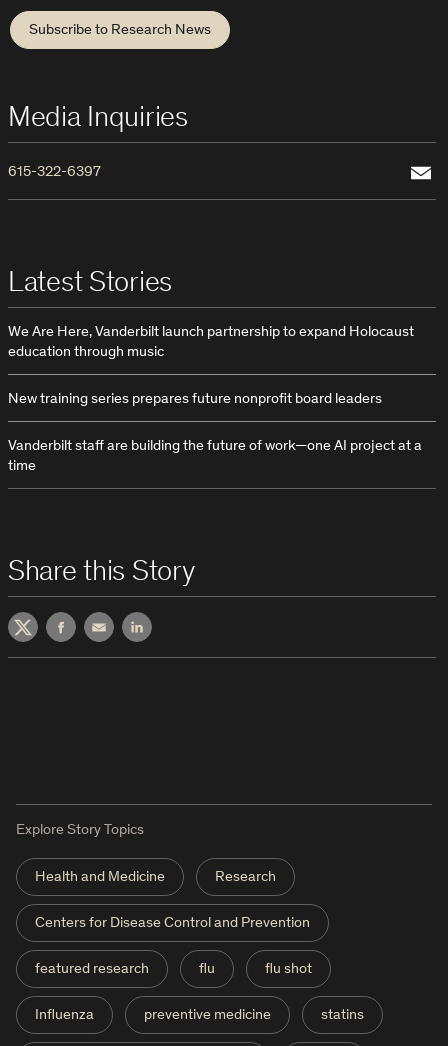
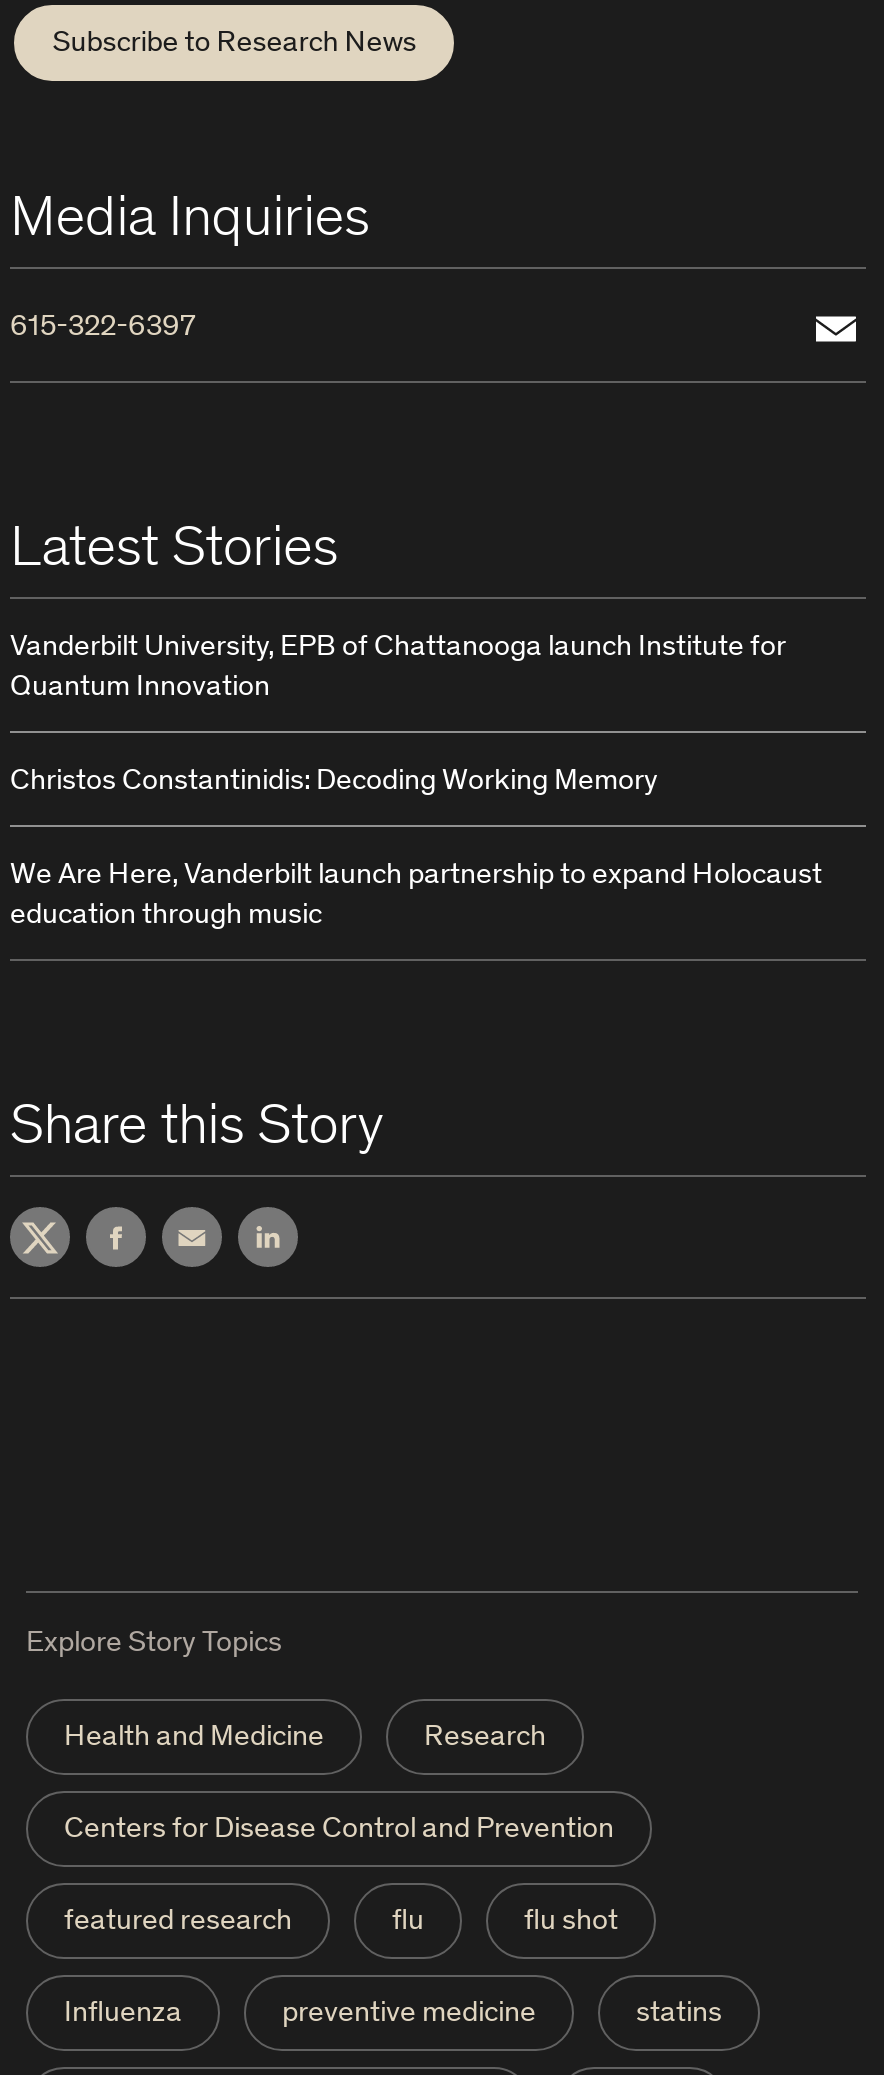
none -> [10,634,786,798] Vanderbilt University, EPB of Chattanooga launch Institute for | Quantum Innovation | Christos Constantinidis: Decoding Working Memory
moved [8,325,414,360] -> [10,862,822,932]: We Are Here, Vanderbilt launch partnership to expand Holocaust | education through music
[8,392,422,474] New training series prepares future nonprofit board leaders | Vanderbilt staff are building the future of work—one AI project at a | time -> none

